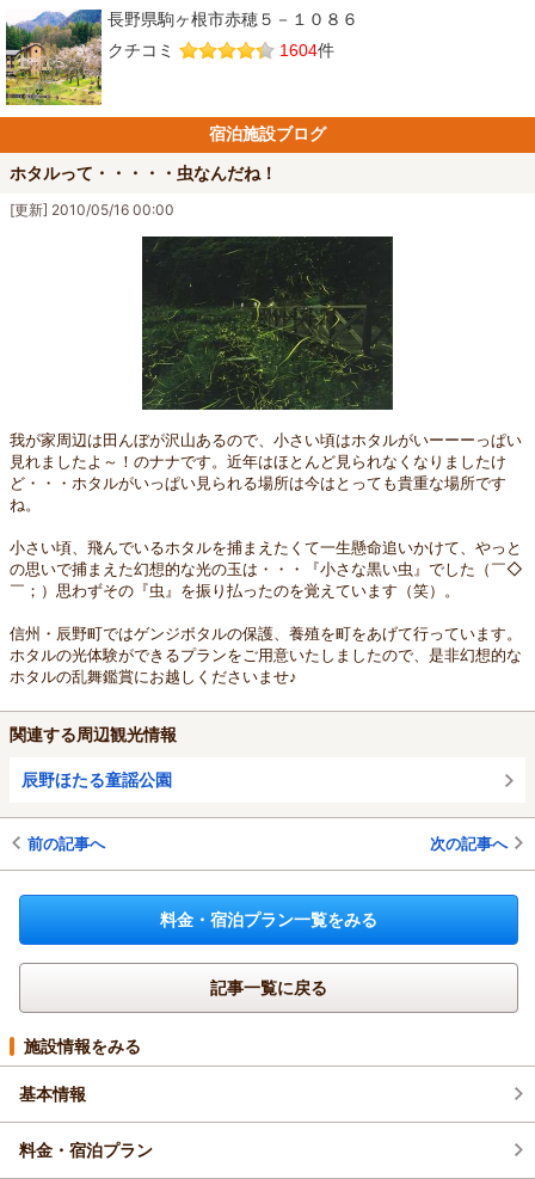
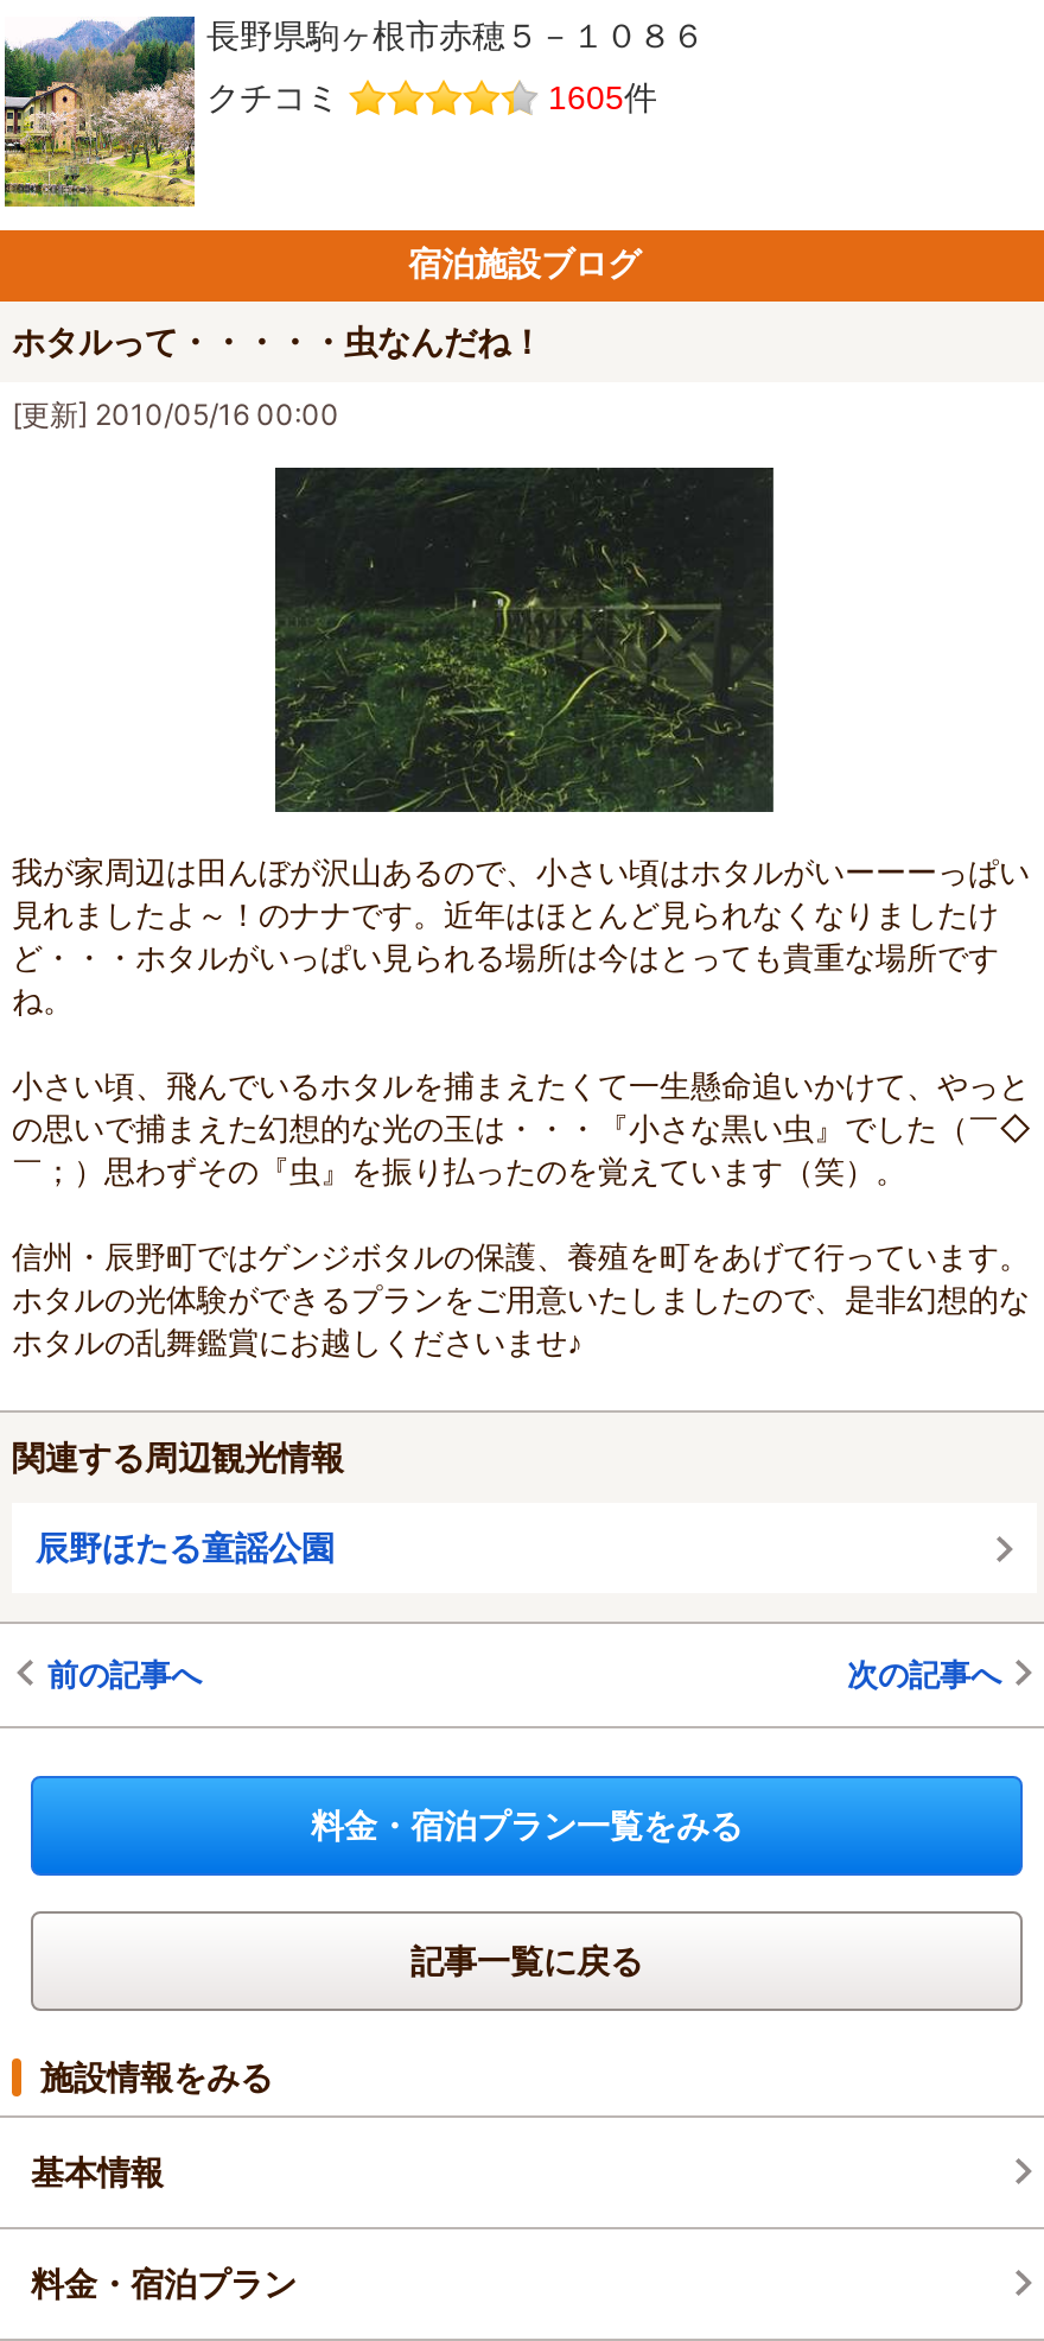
[279,40,334,59] 1604件 -> [548,78,657,116] 1605件

